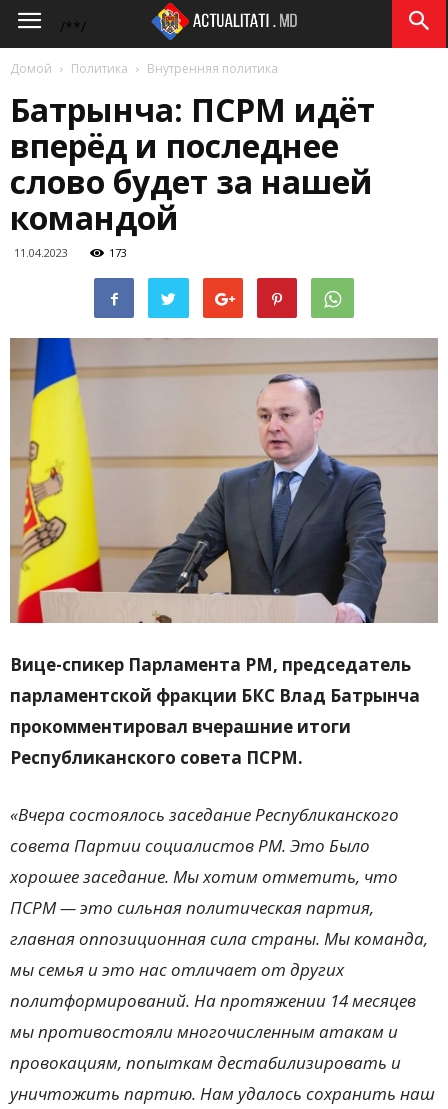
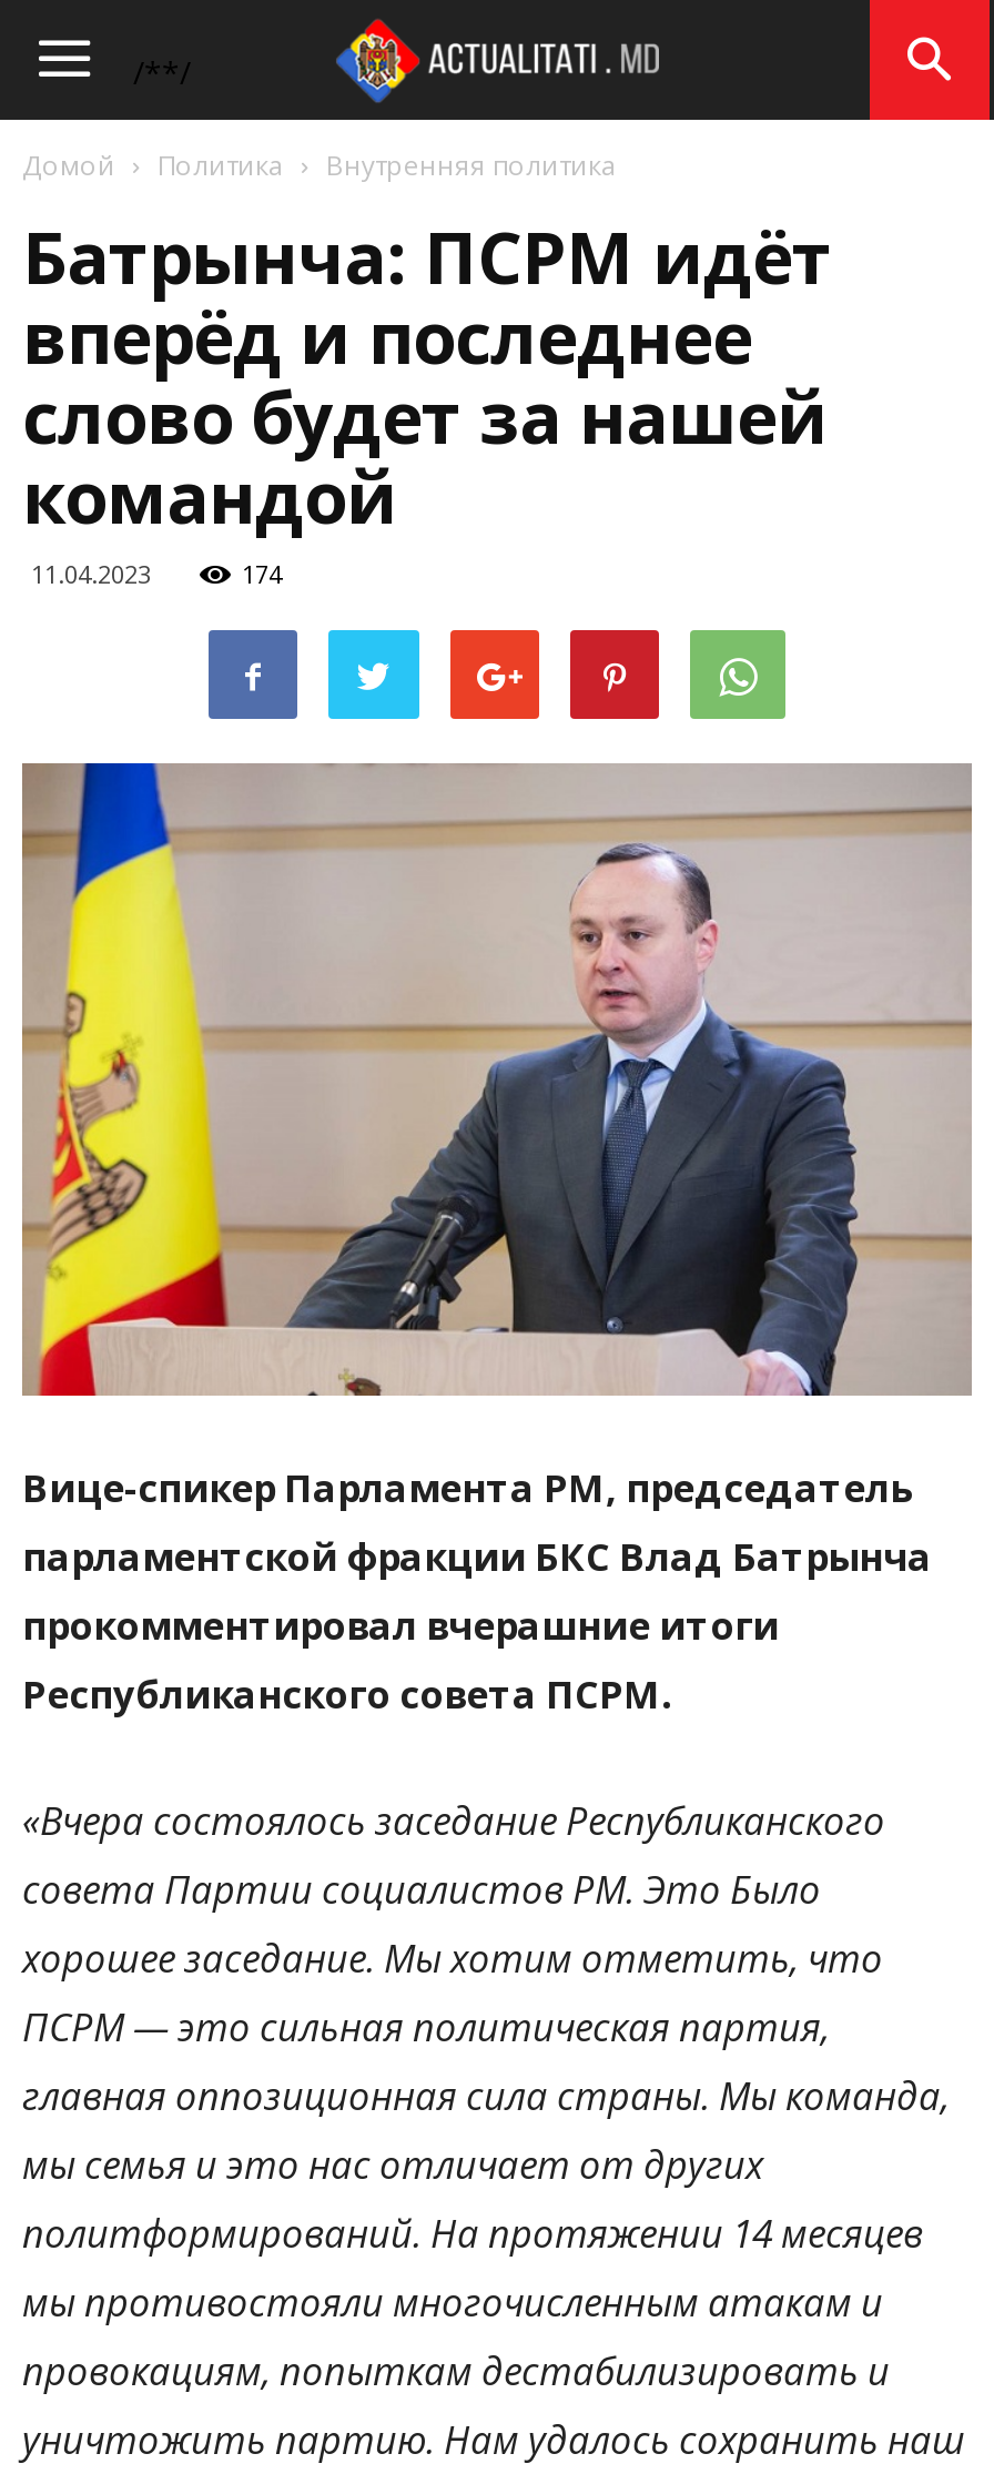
[109,245,127,260] 173 -> [242,557,282,590] 174

